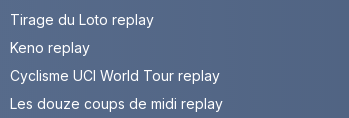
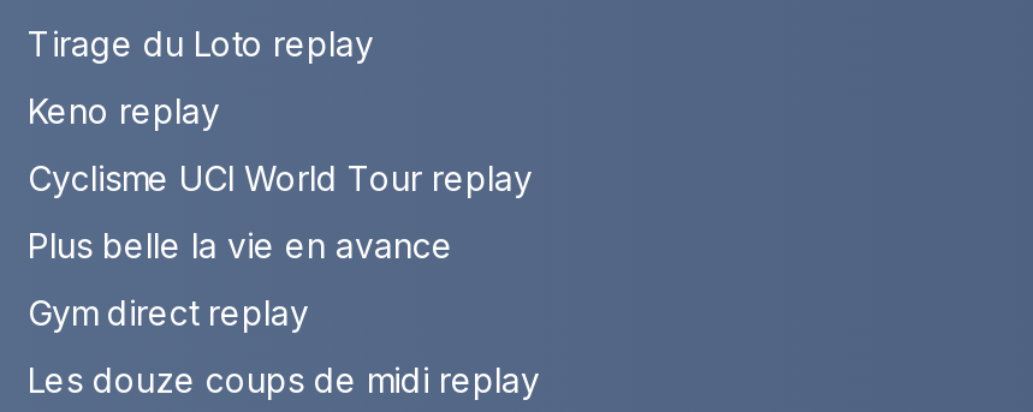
none -> [28,225,453,333] Plus belle la vie en avance | Gym direct replay

